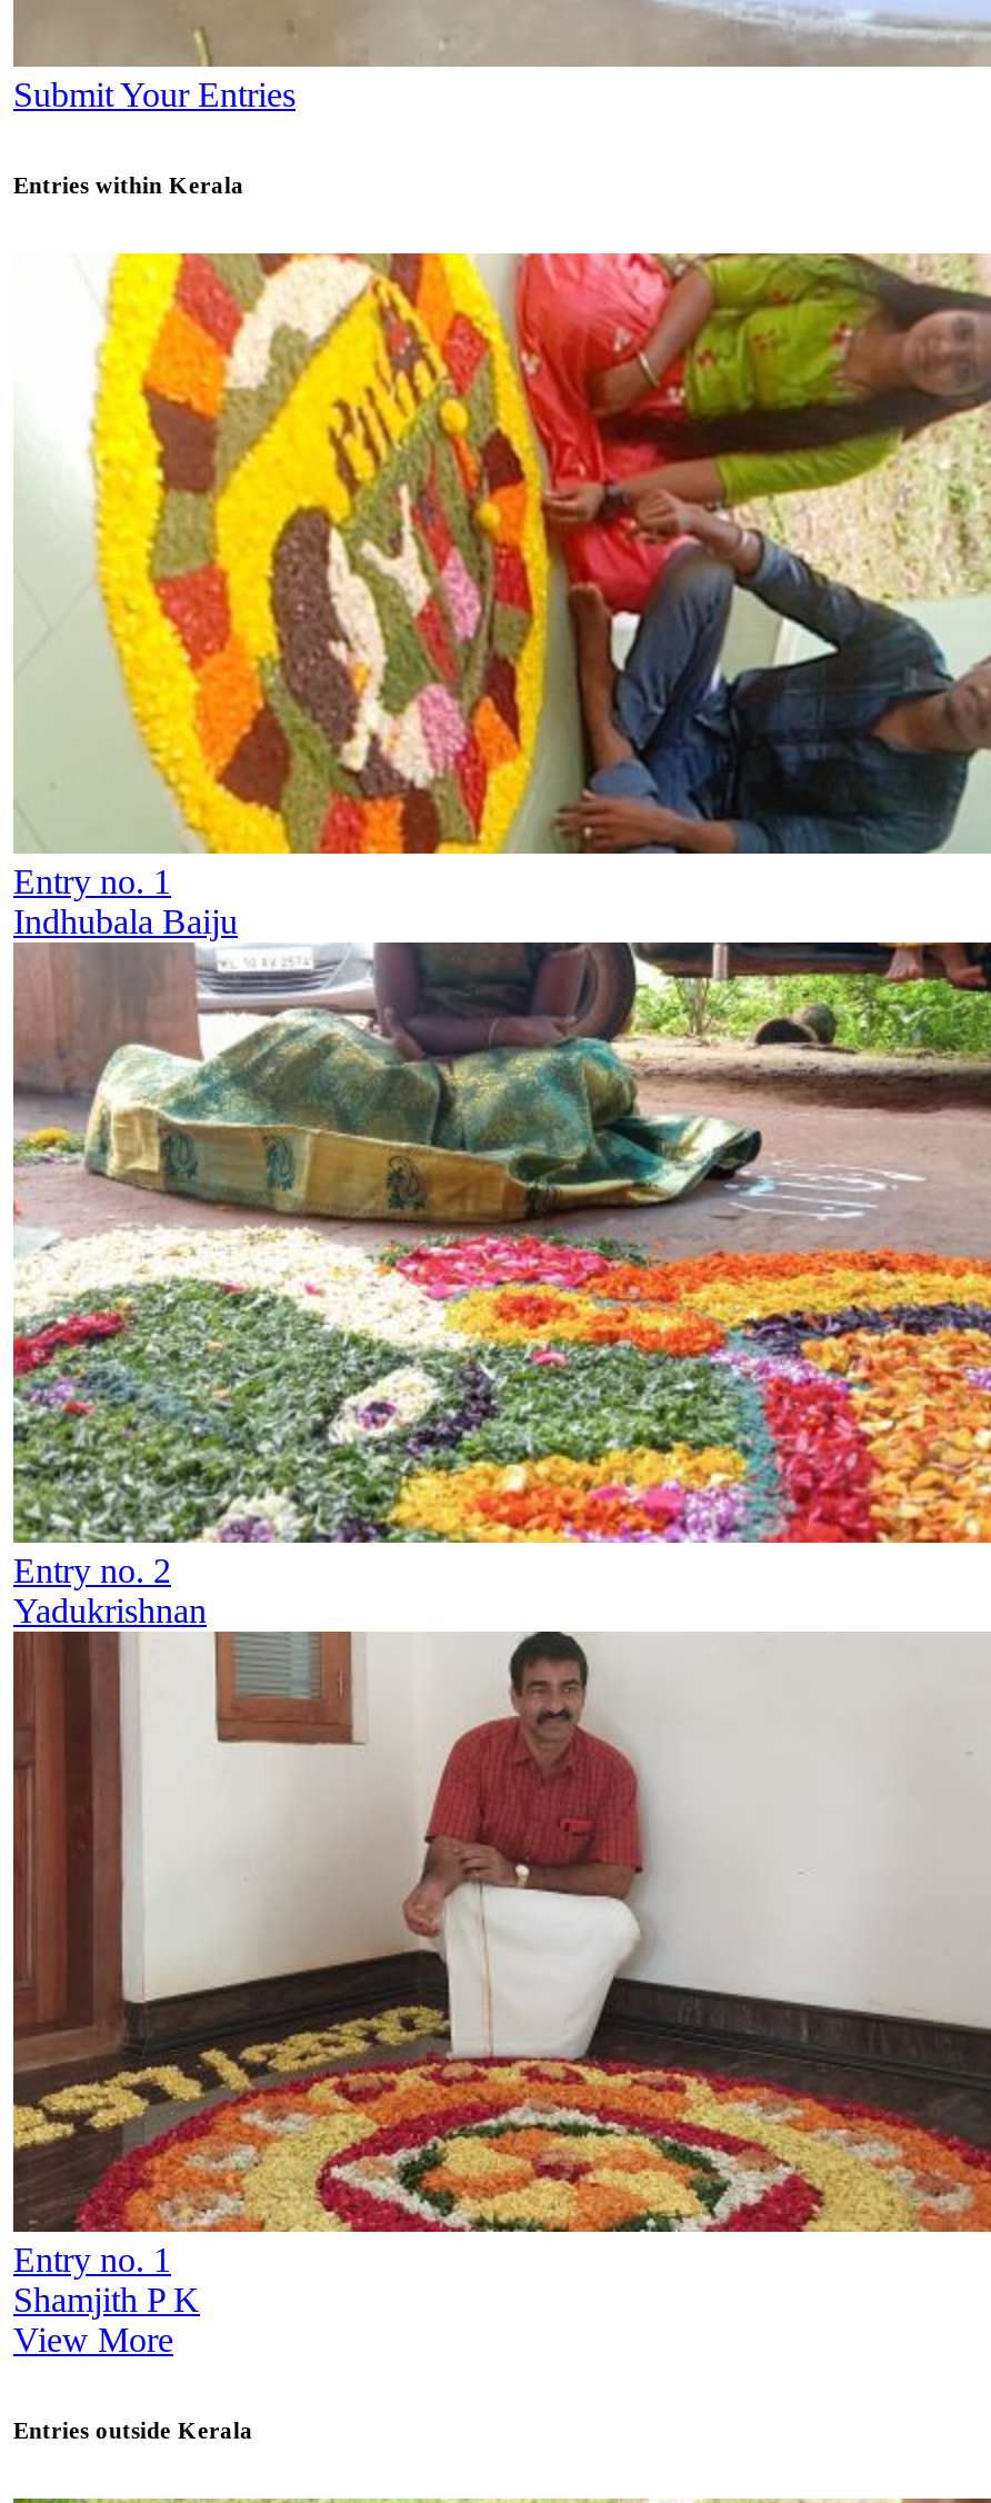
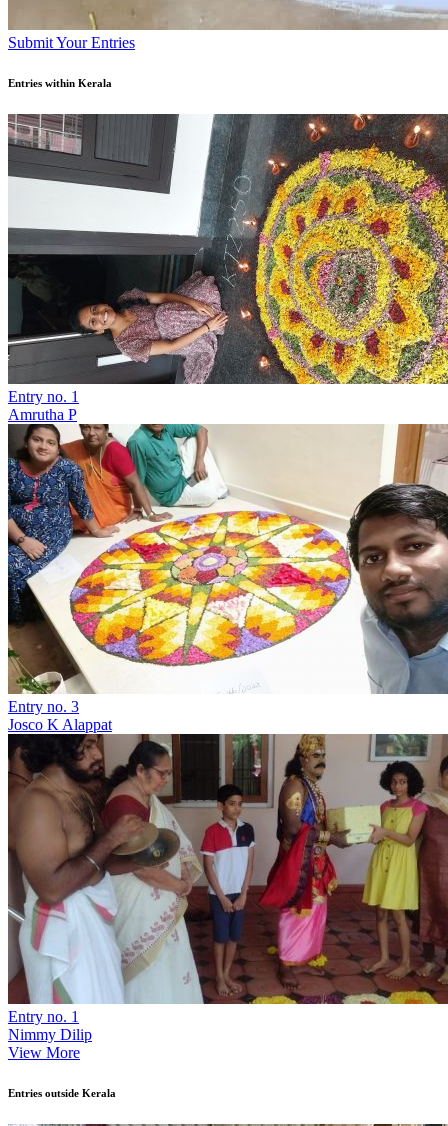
[13,251,984,939] [image] | Indhubala Baiju -> [7,113,445,423] [image] | Amrutha P
[11,940,984,1629] [image] | Entry no. 2 | Yadukrishnan -> [7,423,445,733] [image] | Entry no. 3 | Josco K Alappat
[13,1632,984,2318] [image] | Shamjith P K -> [8,733,445,1043] [image] | Nimmy Dilip

